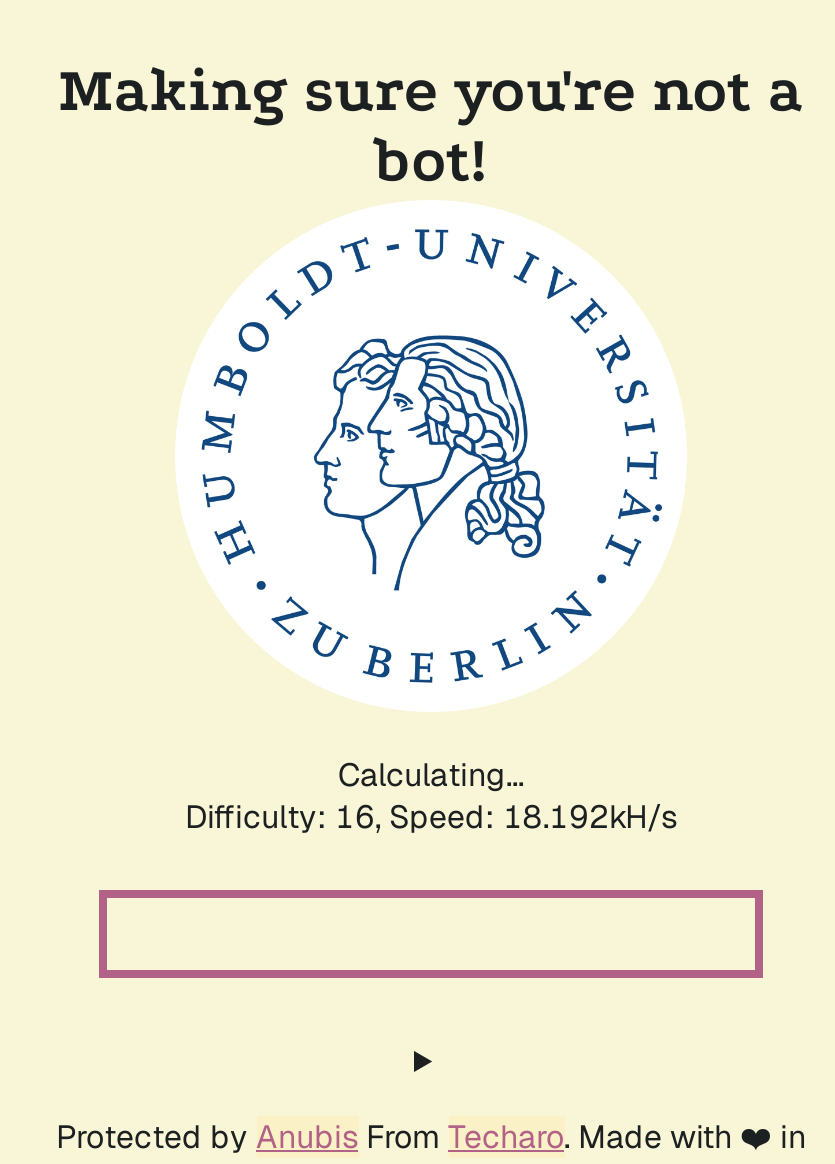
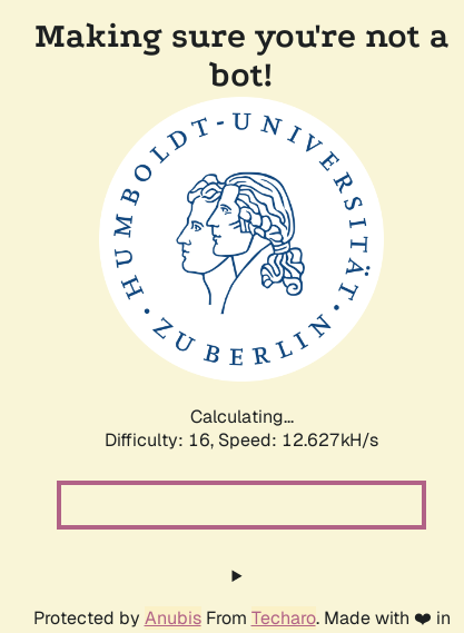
[185,796,677,838] Difficulty: 16, Speed: 18.192kH/s -> [105,428,378,452] Difficulty: 16, Speed: 12.627kH/s

